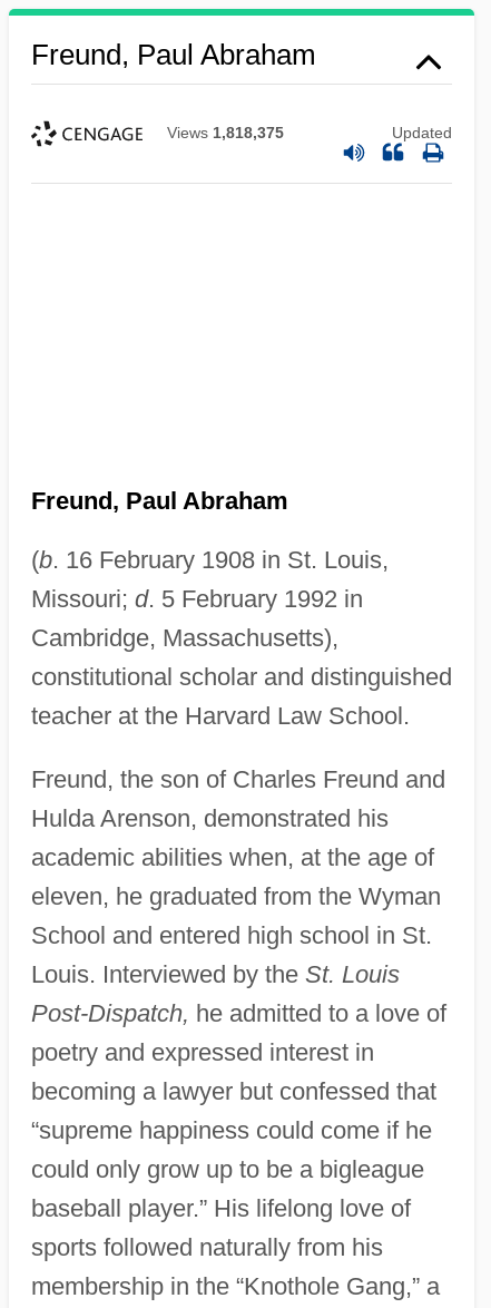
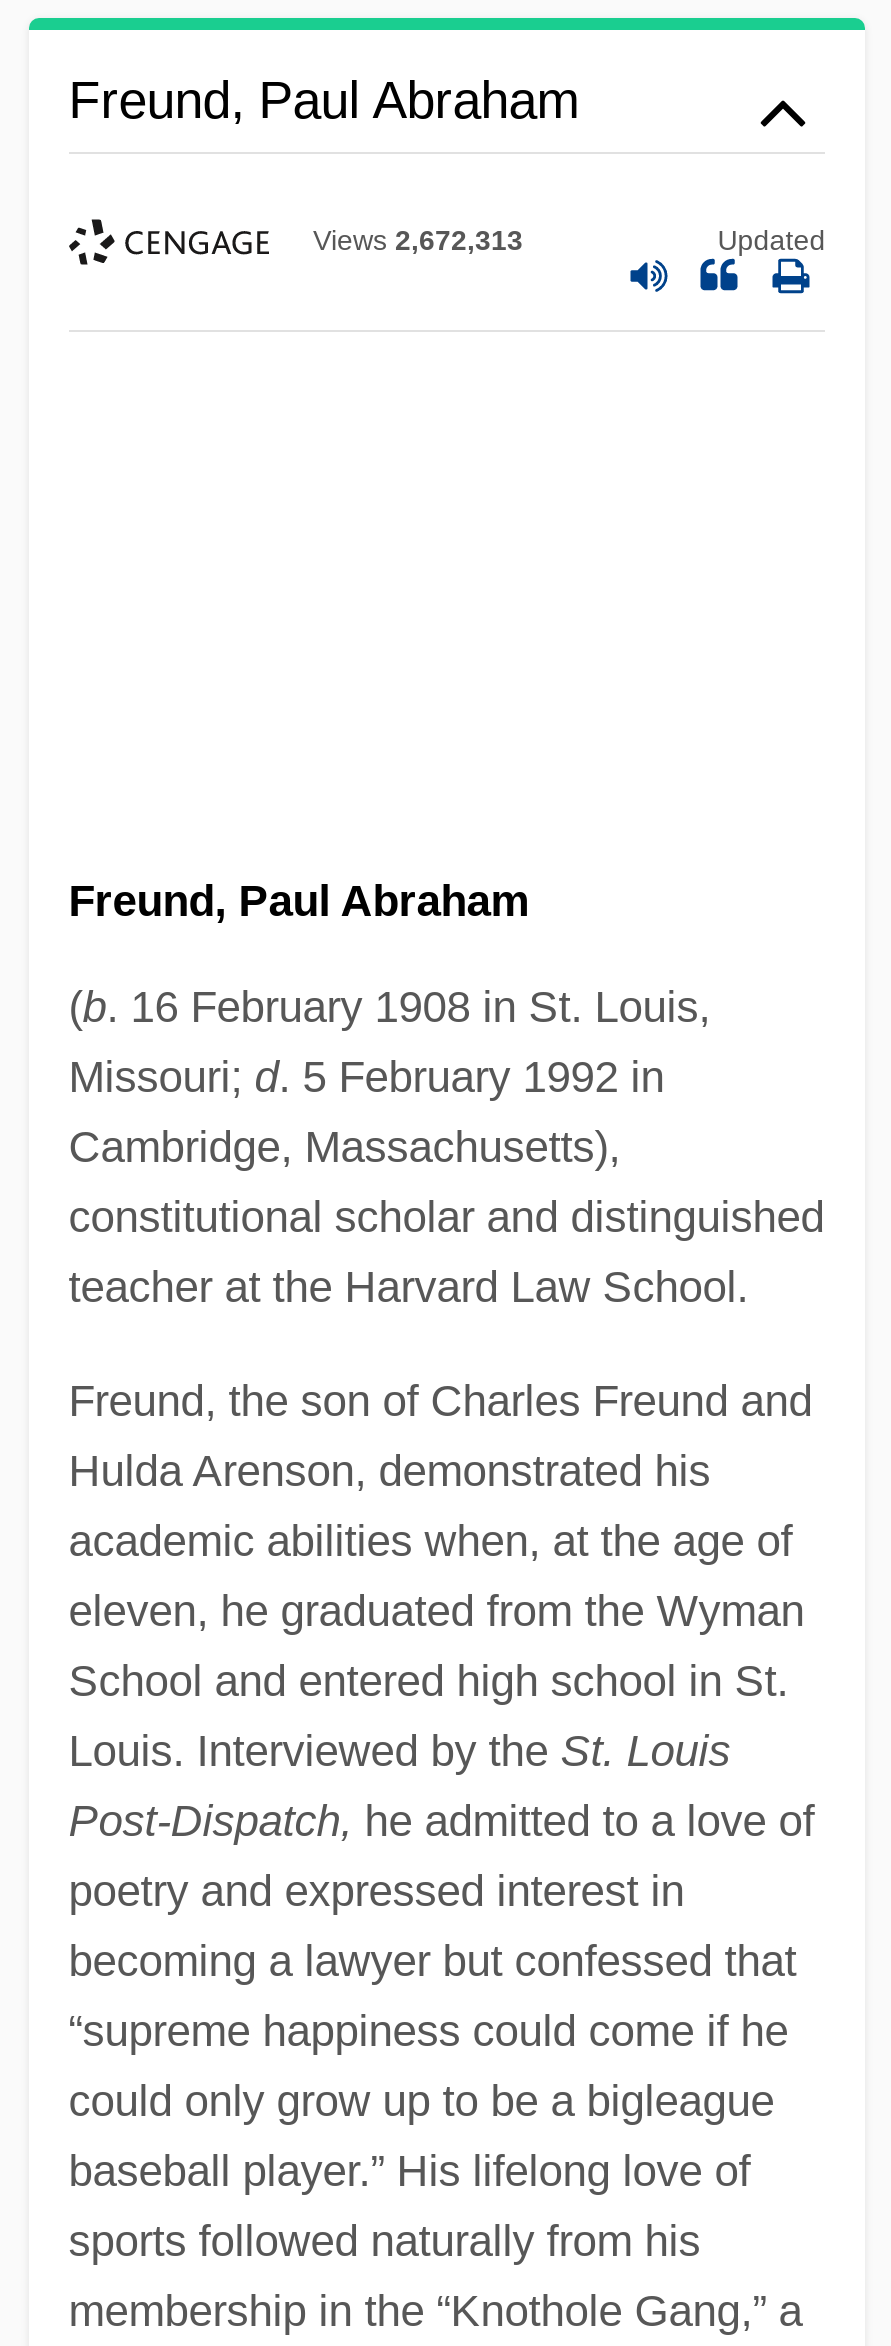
[167,124,284,142] Views 1,818,375 -> [313,225,523,257] Views 2,672,313

